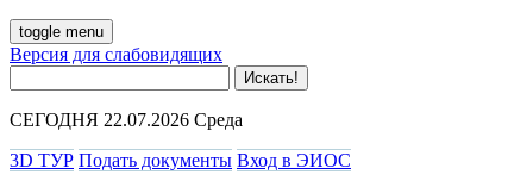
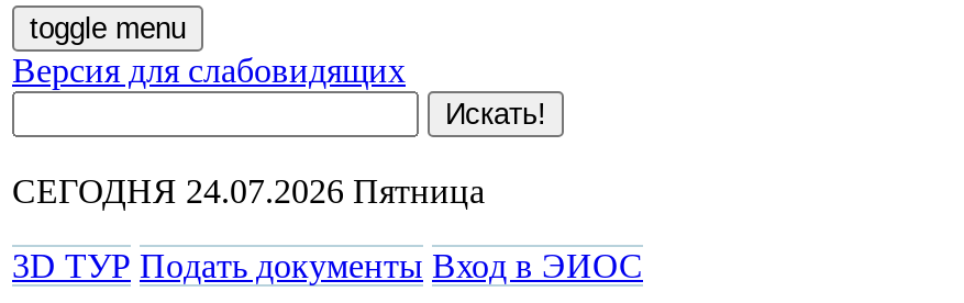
[10,110,243,130] СЕГОДНЯ 22.07.2026 Среда -> [12,172,485,210] СЕГОДНЯ 24.07.2026 Пятница

